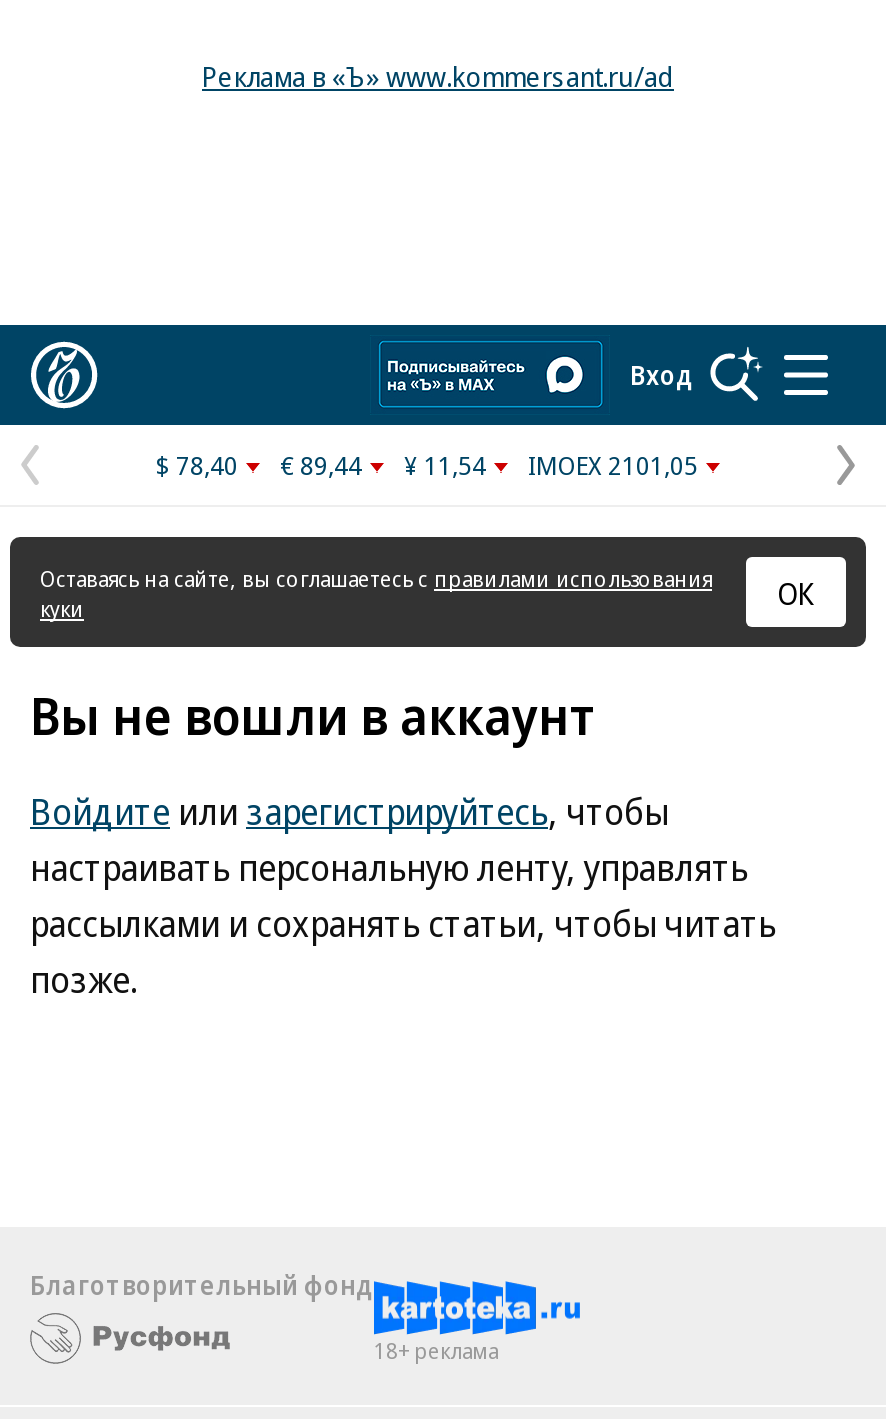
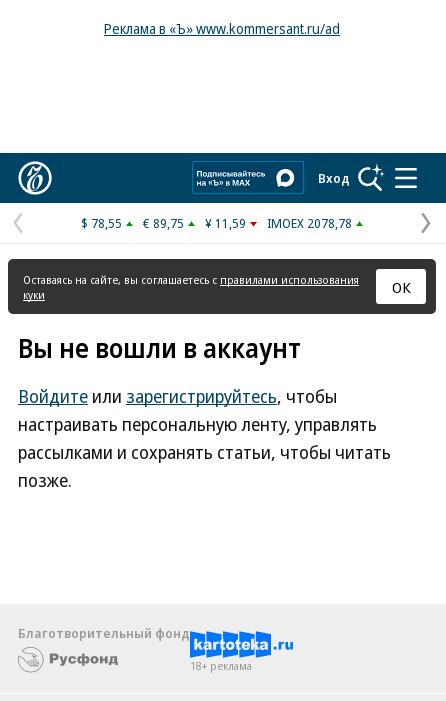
[156,447,238,483] $ 78,40 -> [81,214,122,232] $ 78,55
[280,447,362,483] € 89,44 -> [143,214,184,232] € 89,75
[404,447,486,483] ¥ 11,54 -> [205,214,246,232] ¥ 11,59
[528,447,698,483] IMOEX 2101,05 -> [267,214,352,232] IMOEX 2078,78

